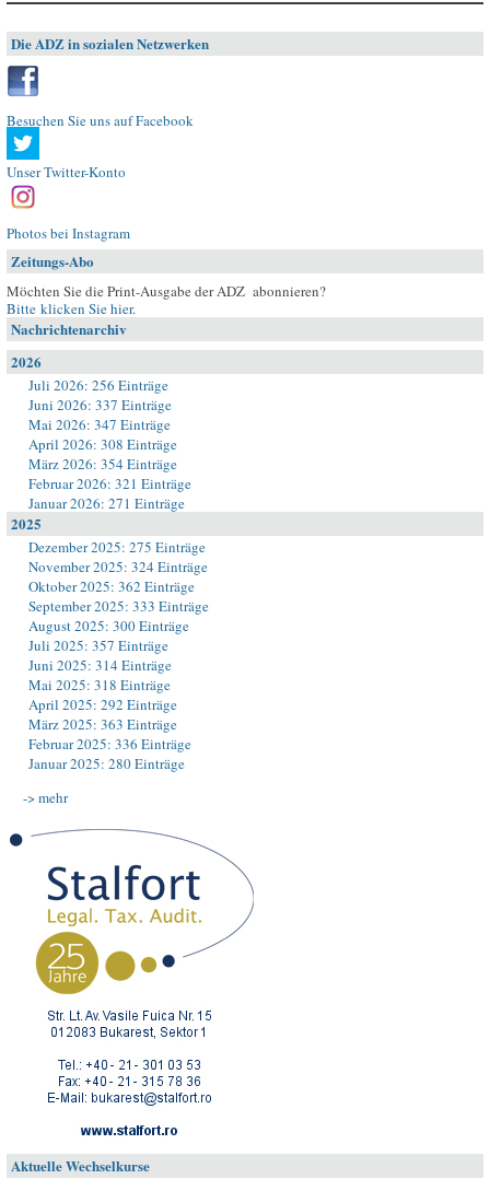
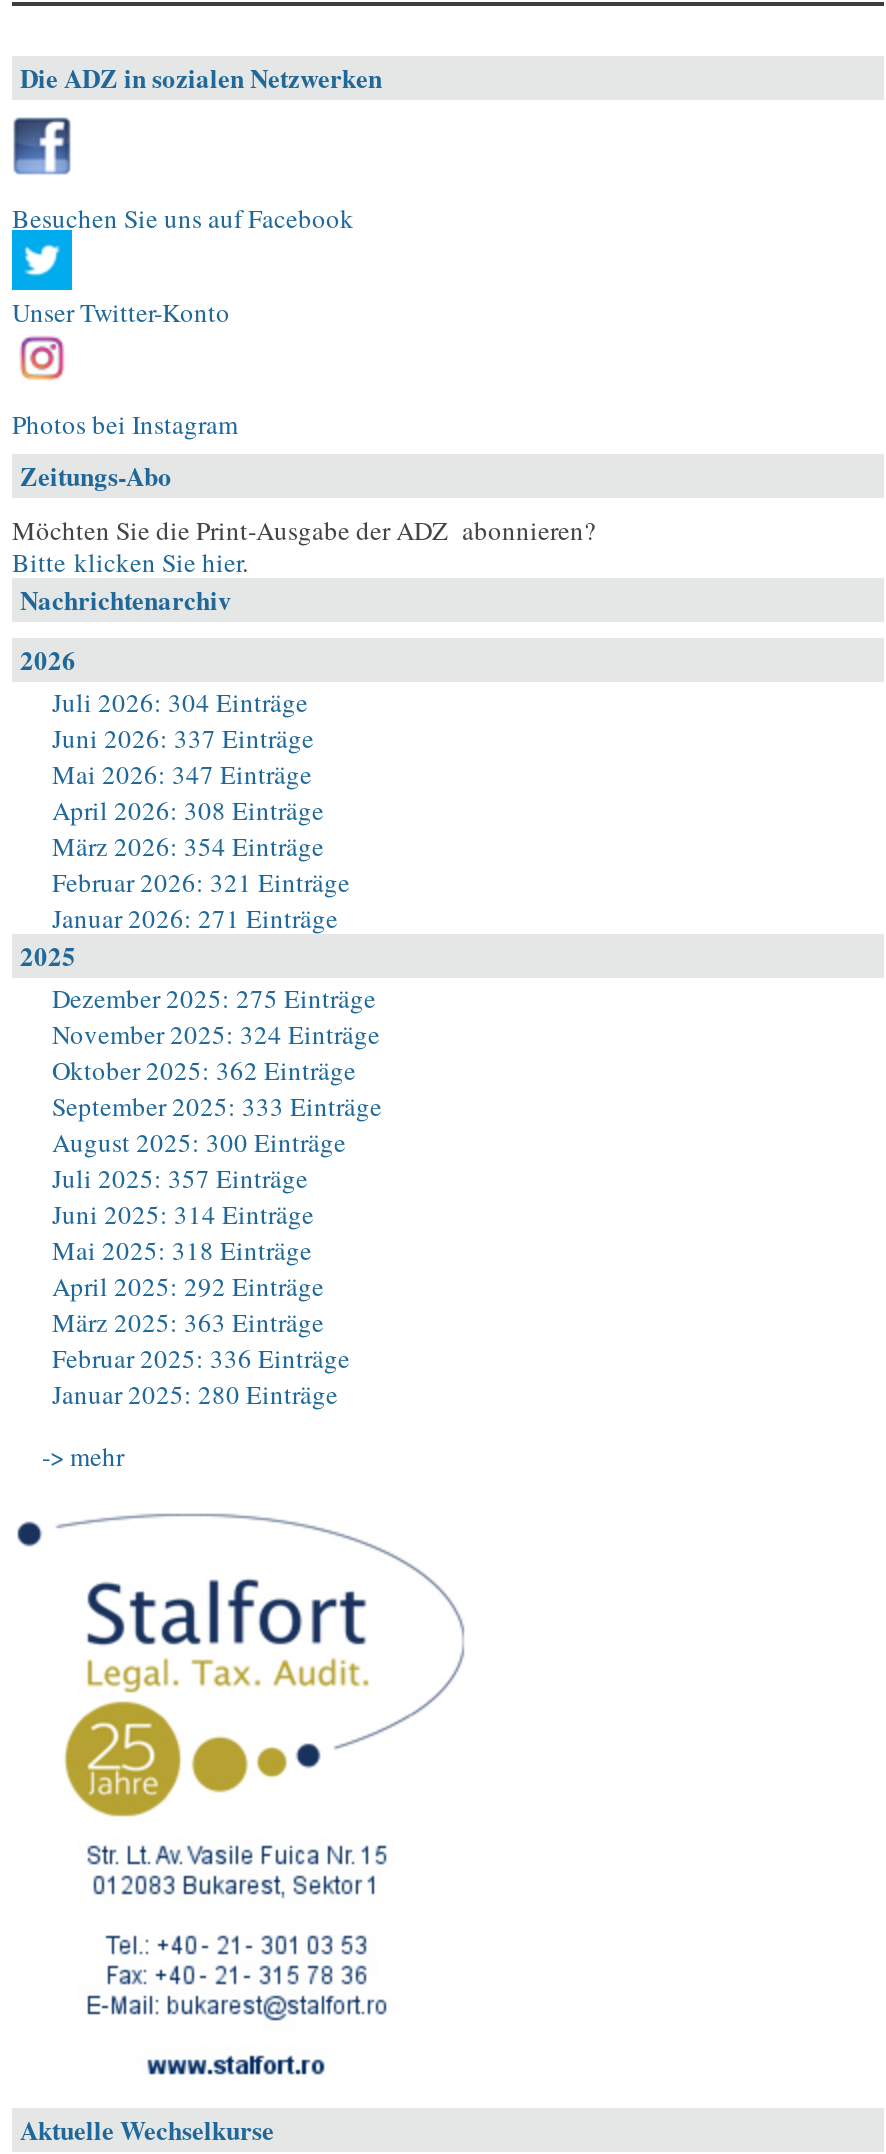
[28,375,168,395] Juli 2026: 256 Einträge -> [52,684,308,720] Juli 2026: 304 Einträge

